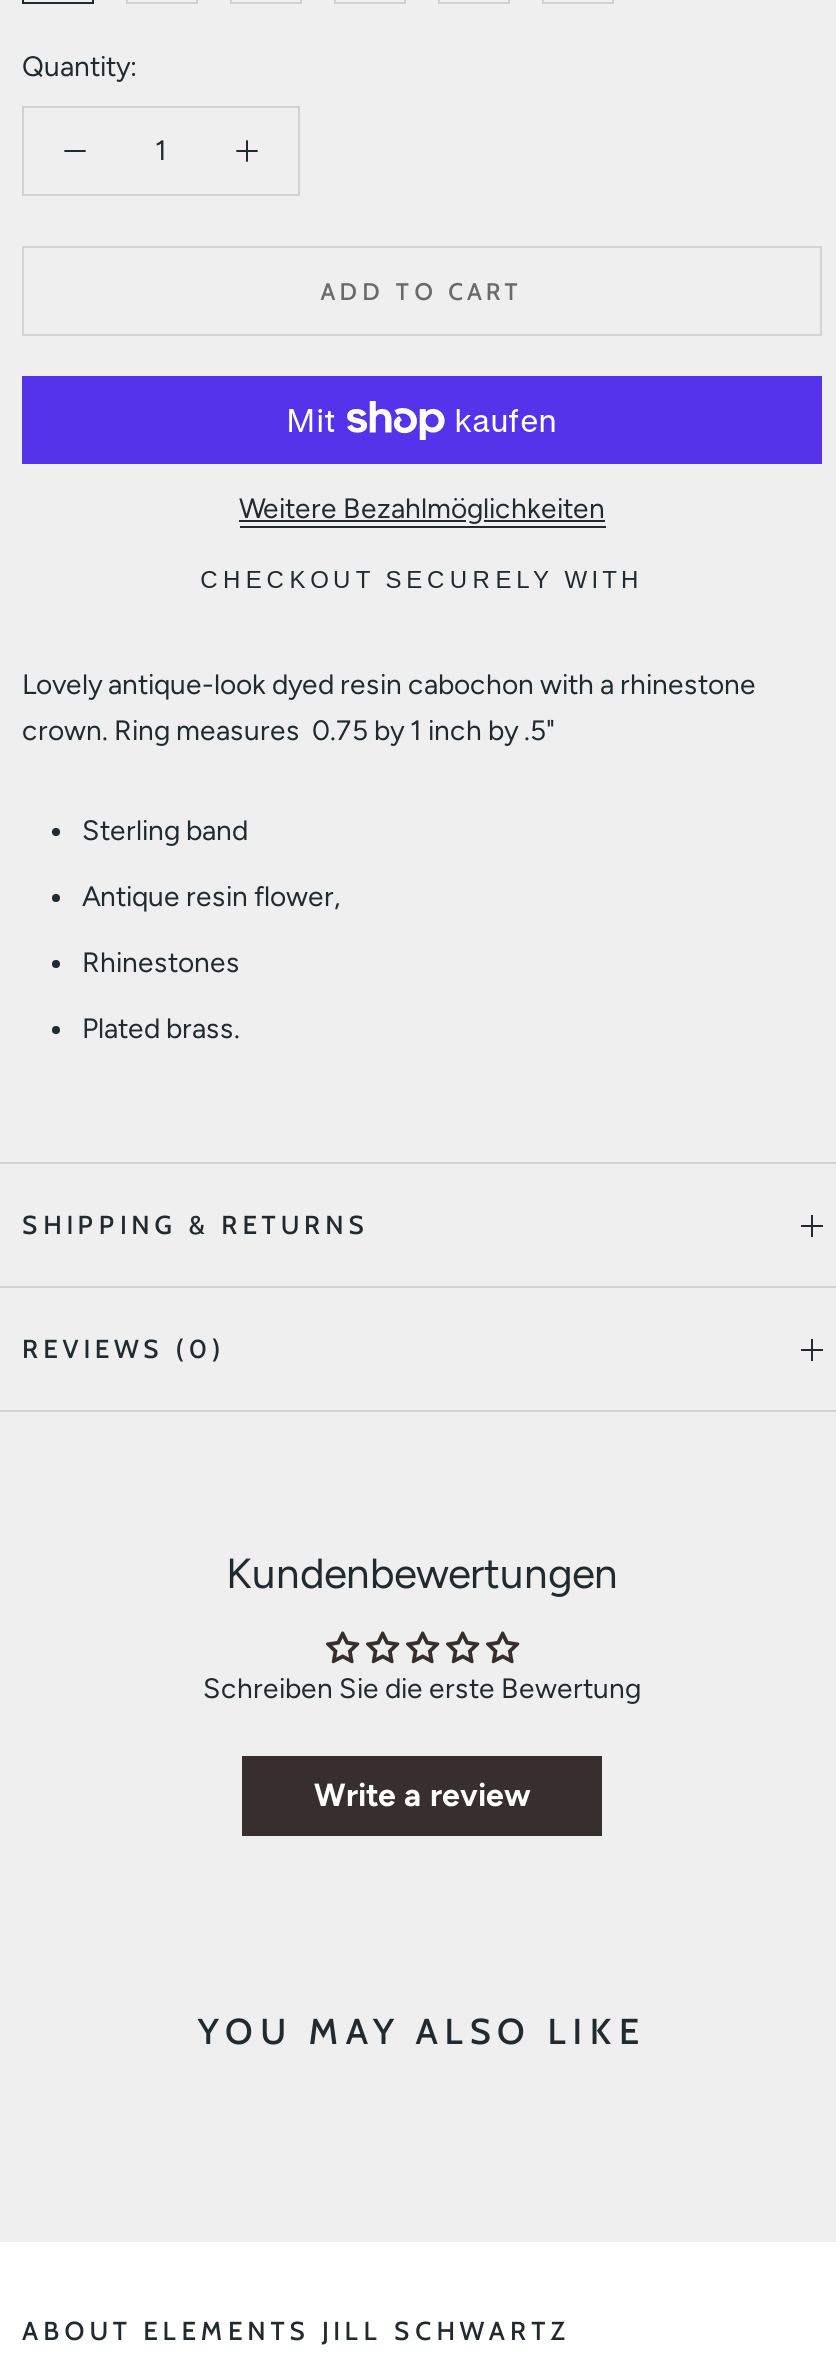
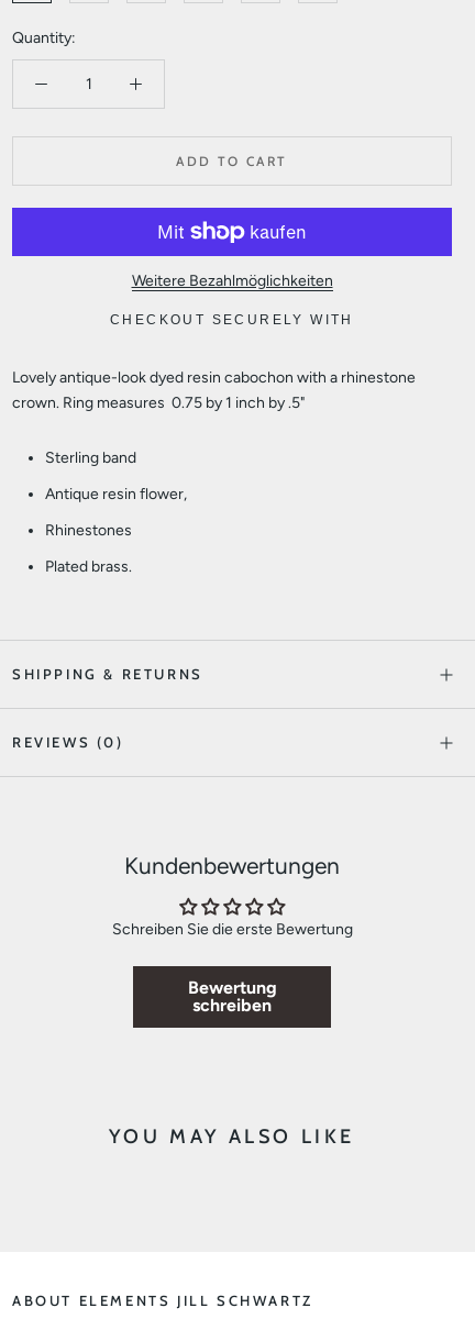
[314,1776,530,1814] Write a review -> [187,978,277,1016] Bewertung | schreiben

